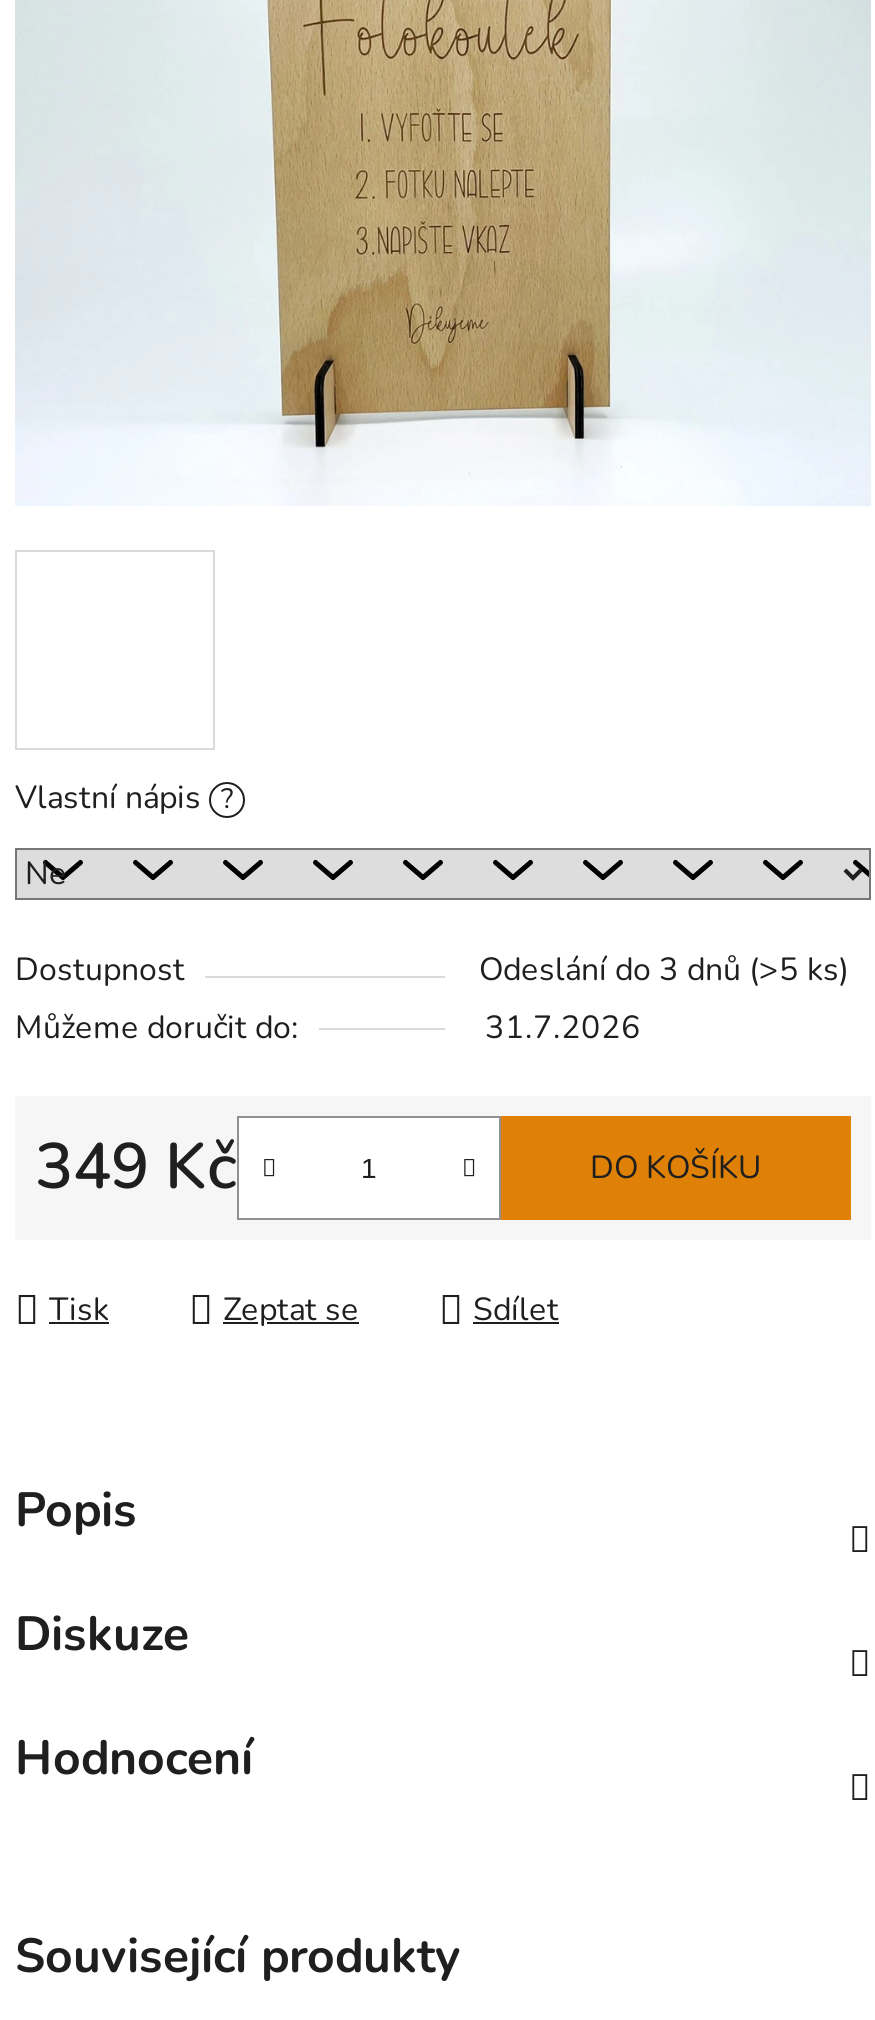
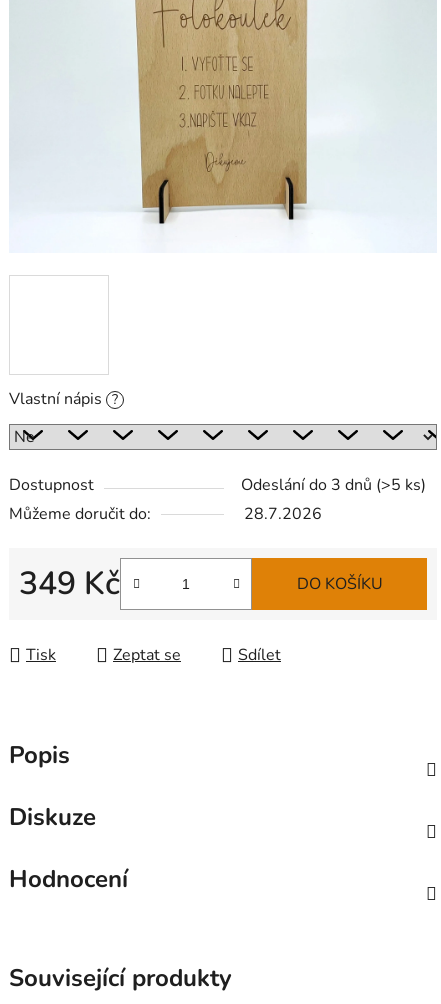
[485,1006,641,1050] 31.7.2026 -> [244,503,322,525] 28.7.2026

